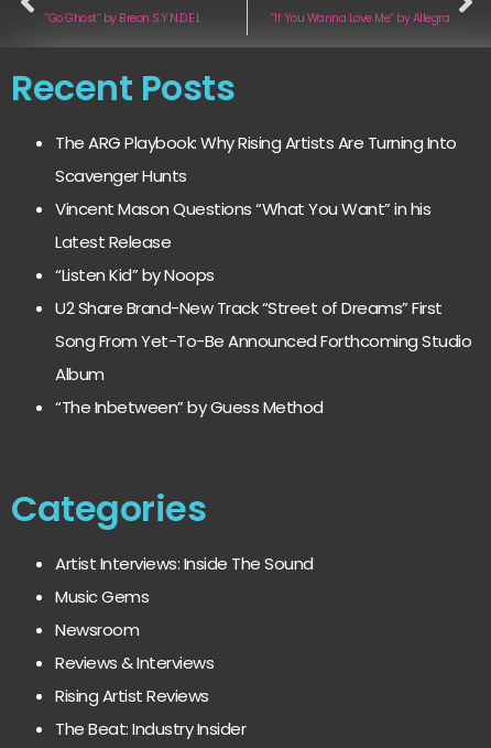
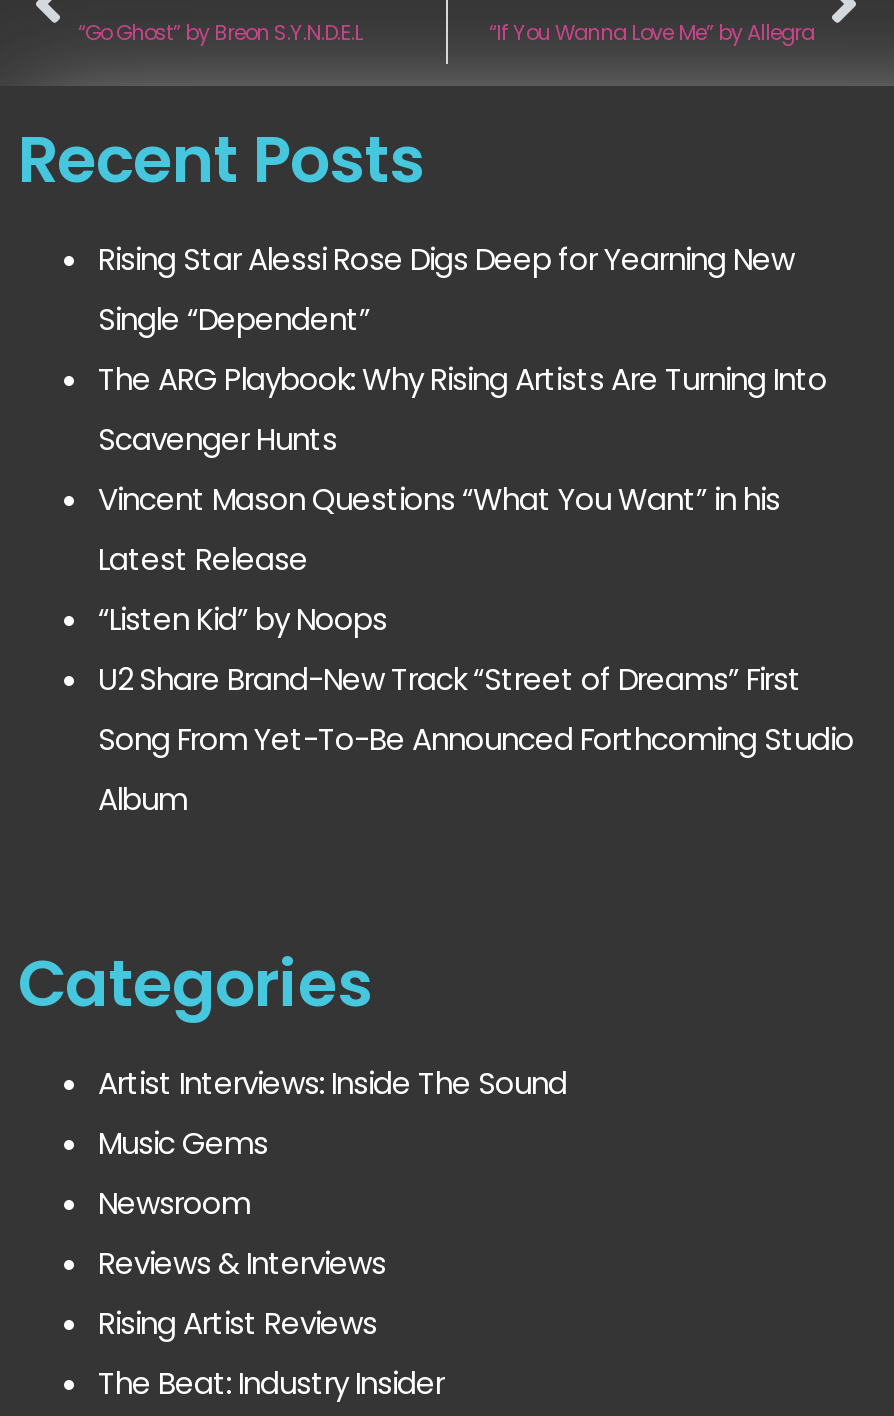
none -> [98,238,794,340] Rising Star Alessi Rose Digs Deep for Yearning New | Single “Dependent”
moved [55,131,471,385] -> [98,358,854,820]: The ARG Playbook: Why Rising Artists Are Turning Into | Scavenger Hunts | Vincent Mason Questions “What You Want” in his | Latest Release | “Listen Kid” by Noops | U2 Share Brand-New Track “Street of Dreams” First | Song From Yet-To-Be Announced Forthcoming Studio | Album
[55,395,323,419] “The Inbetween” by Guess Method -> none

